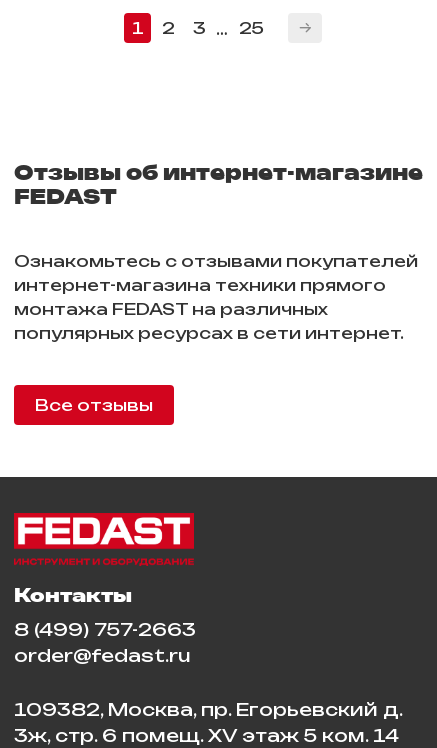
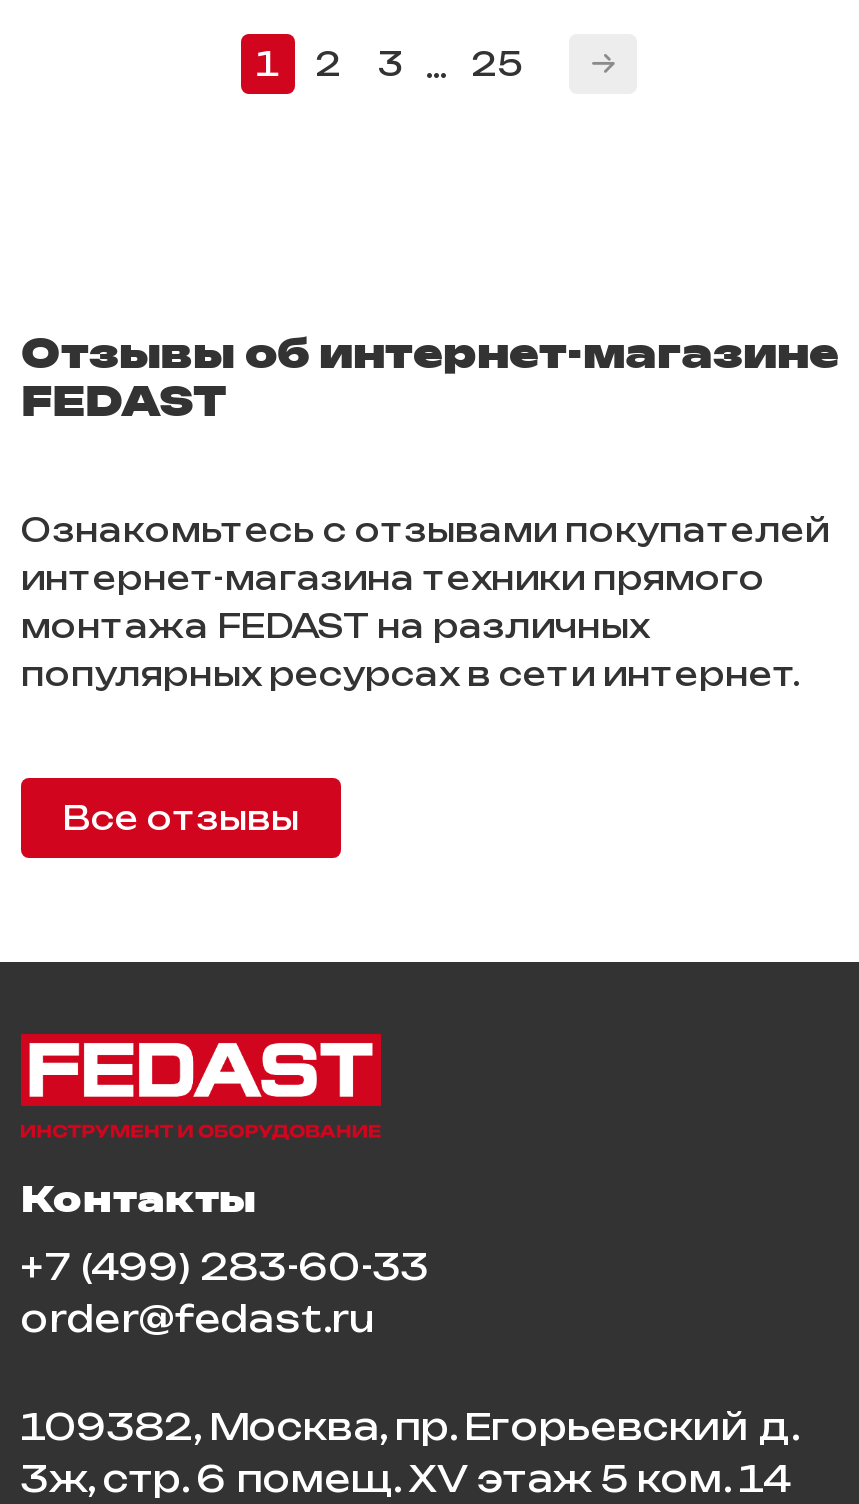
[14,618,196,640] 8 (499) 757-2663 -> [21,1244,429,1288] +7 (499) 283-60-33

